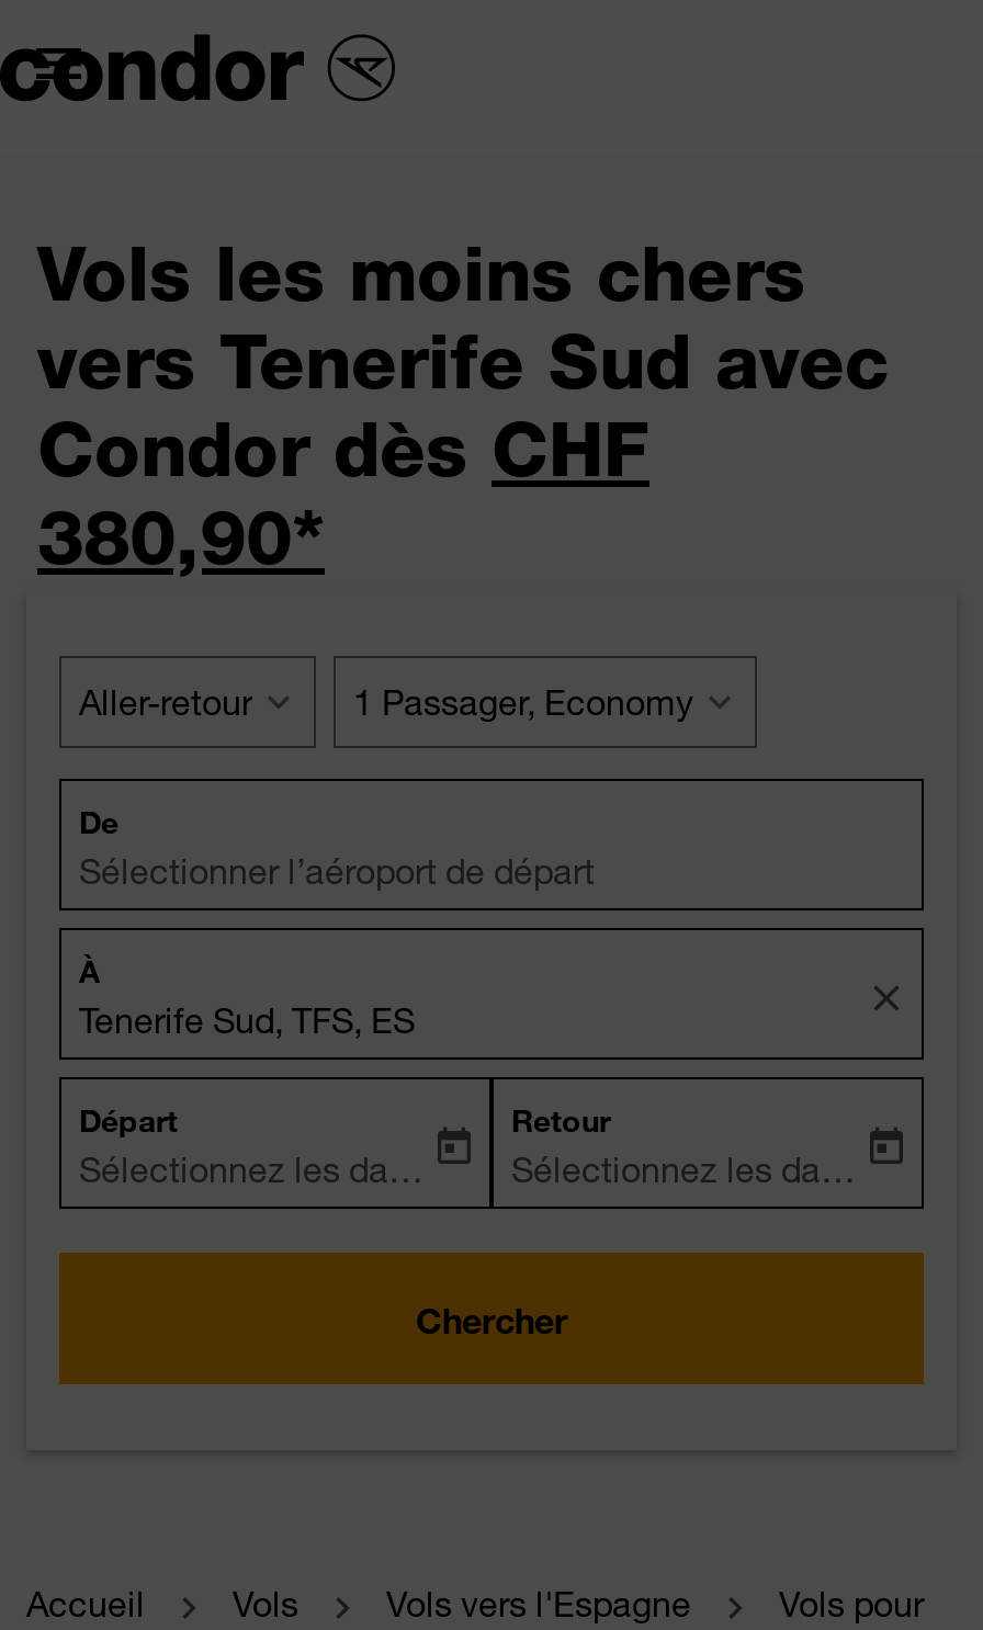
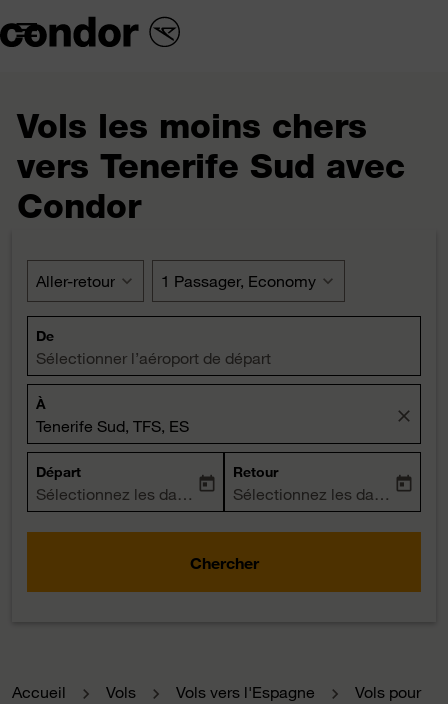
[37,404,649,579] Condor dès CHF | 380,90* -> [17,185,141,225] Condor

